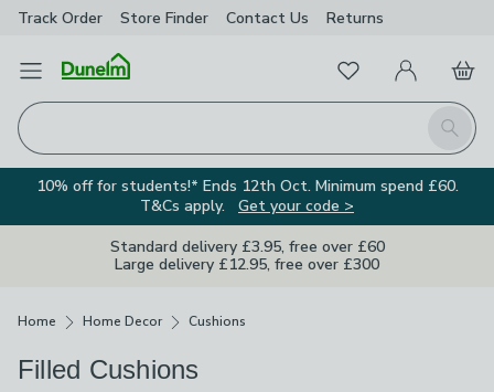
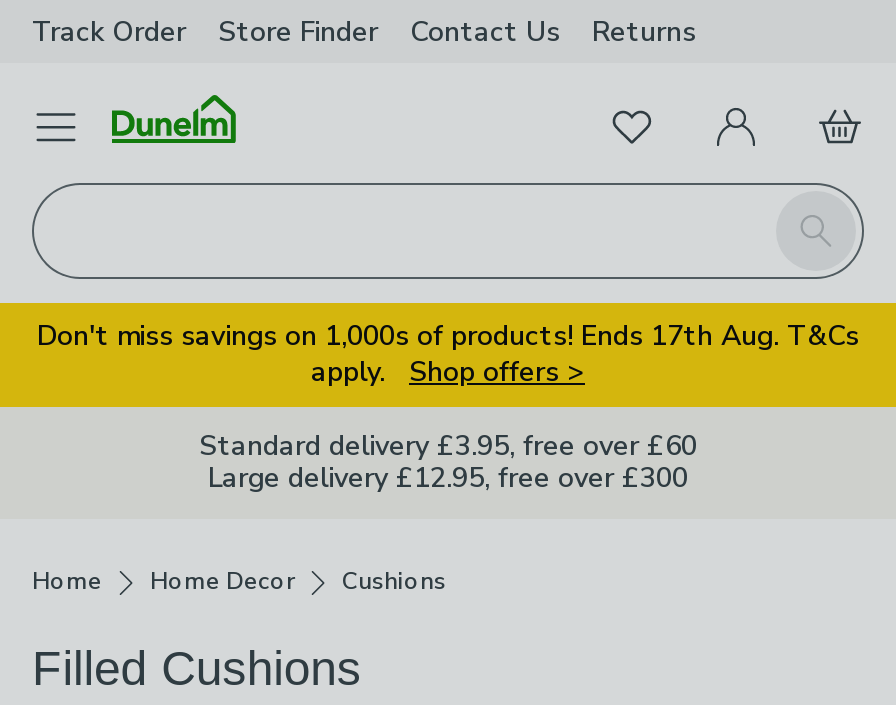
[36,176,458,216] 10% off for students!* Ends 12th Oct. Minimum spend £60. | T&Cs apply. Get your code > -> [37,317,859,391] Don't miss savings on 1,000s of products! Ends 17th Aug. T&Cs | apply. Shop offers >

